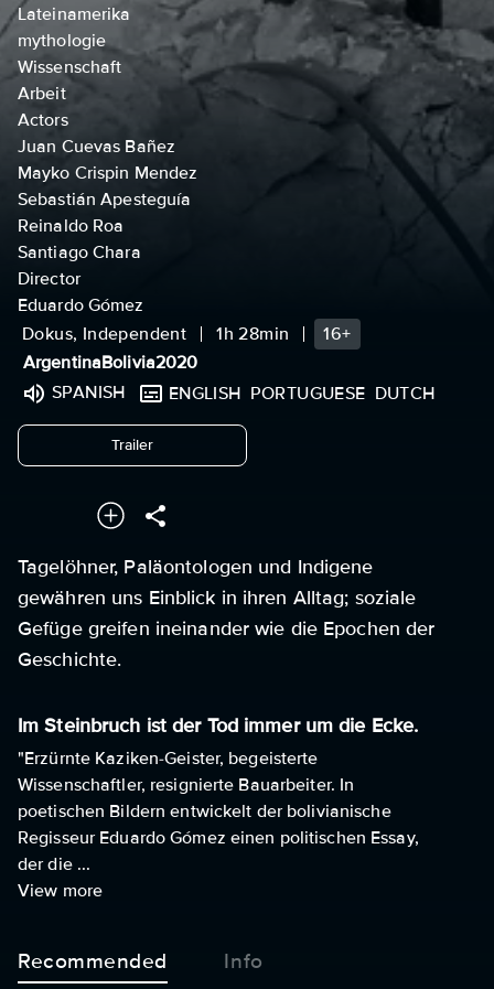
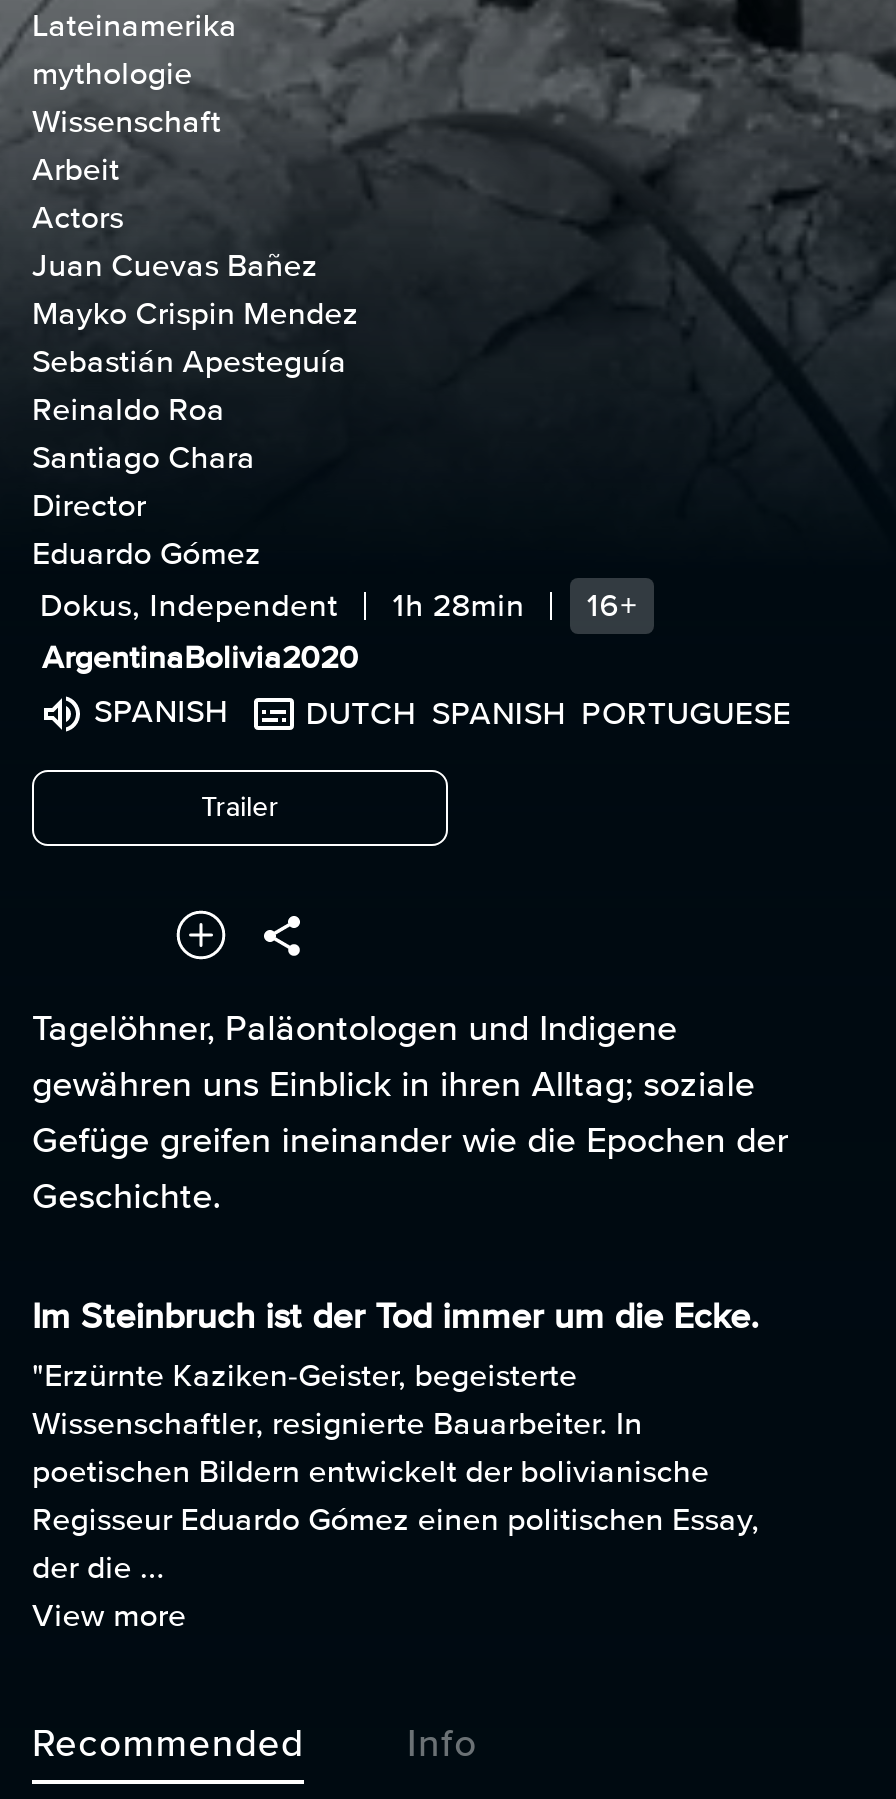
[168,383,435,405] ENGLISH PORTUGUESE DUTCH -> [306,694,791,734] DUTCH SPANISH PORTUGUESE

